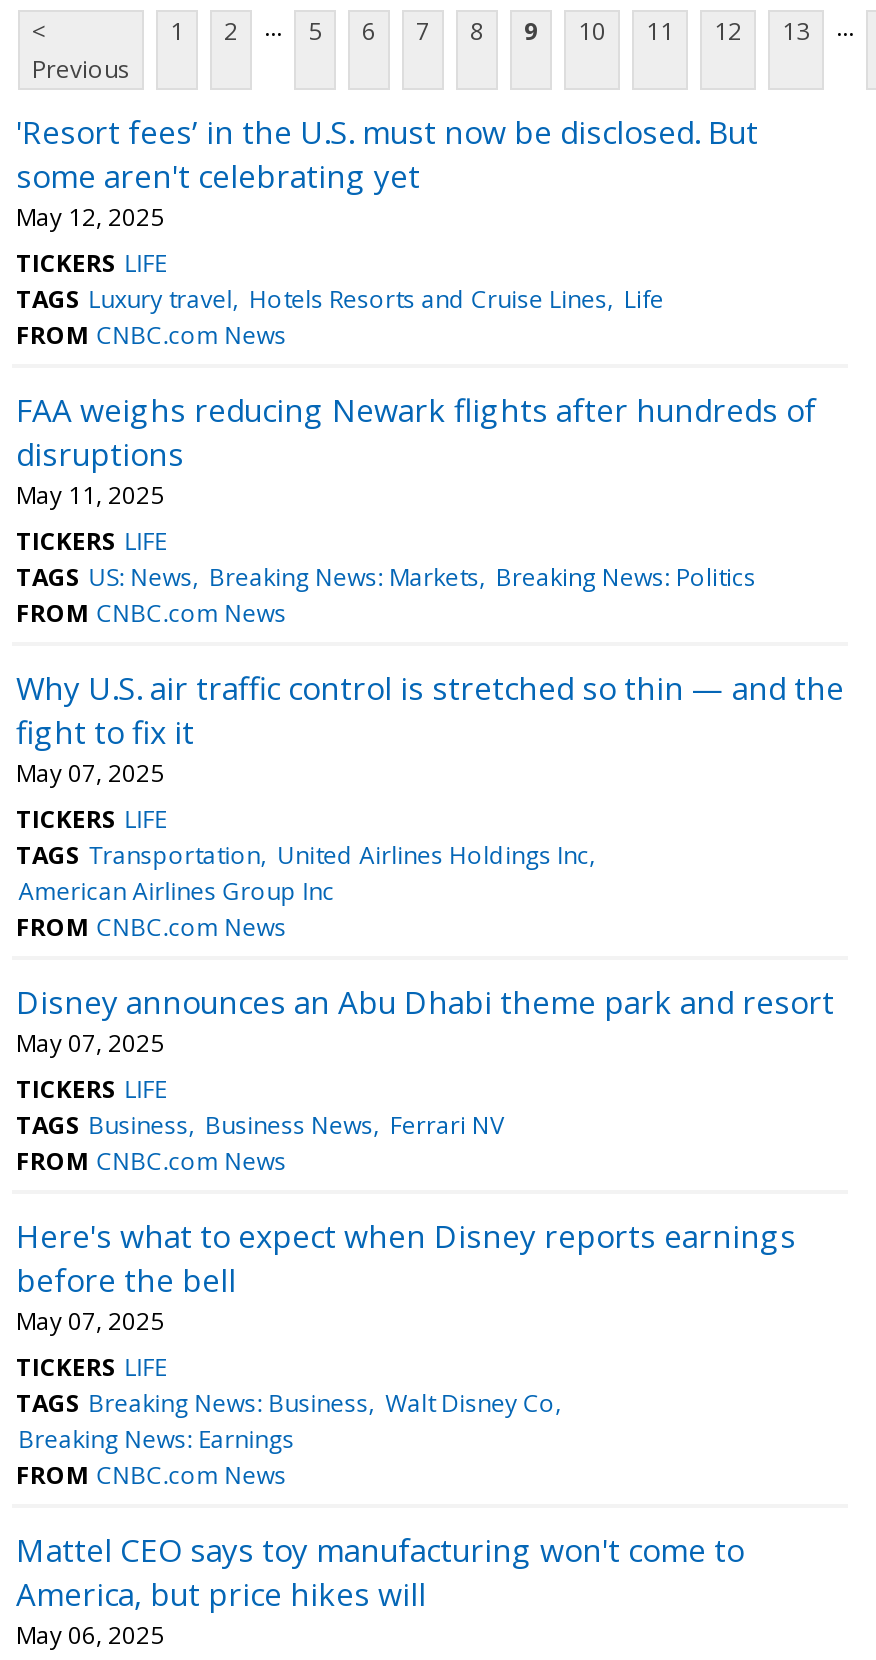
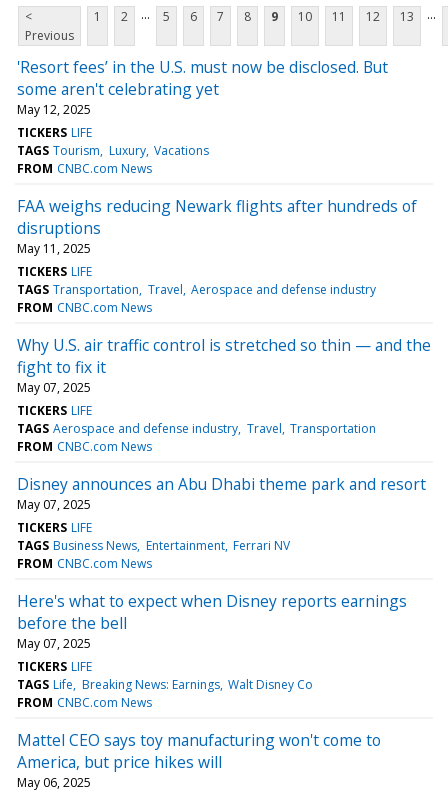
[16,282,664,316] TAGS Luxury travel Hotels Resorts and Cruise Lines Life -> [17,142,209,159] TAGS Tourism Luxury Vacations
[16,560,756,594] TAGS US: News Breaking News: Markets Breaking News: Politics -> [17,281,376,298] TAGS Transportation Travel Aerospace and defense industry
[16,838,589,908] TAGS Transportation United Airlines Holdings Inc | American Airlines Group Inc -> [17,420,376,437] TAGS Aerospace and defense industry Travel Transportation
[16,1108,504,1142] TAGS Business Business News Ferrari NV -> [17,537,290,554] TAGS Business News Entertainment Ferrari NV
[16,1386,555,1456] TAGS Breaking News: Business Walt Disney Co | Breaking News: Earnings -> [17,676,313,693] TAGS Life Breaking News: Earnings Walt Disney Co

